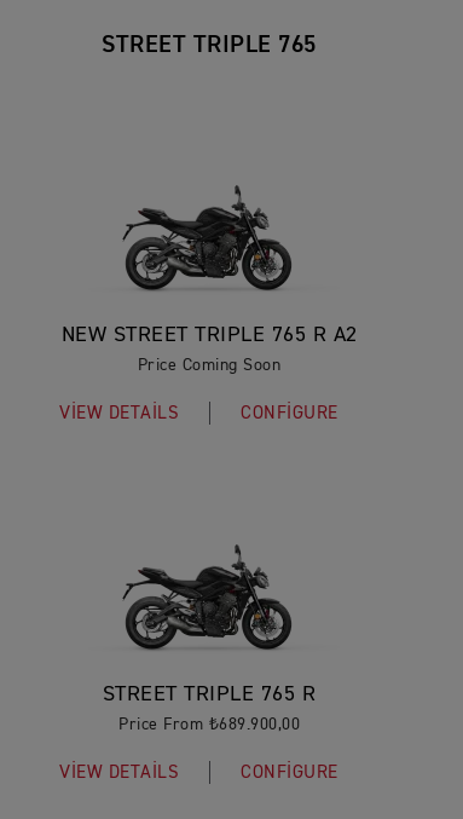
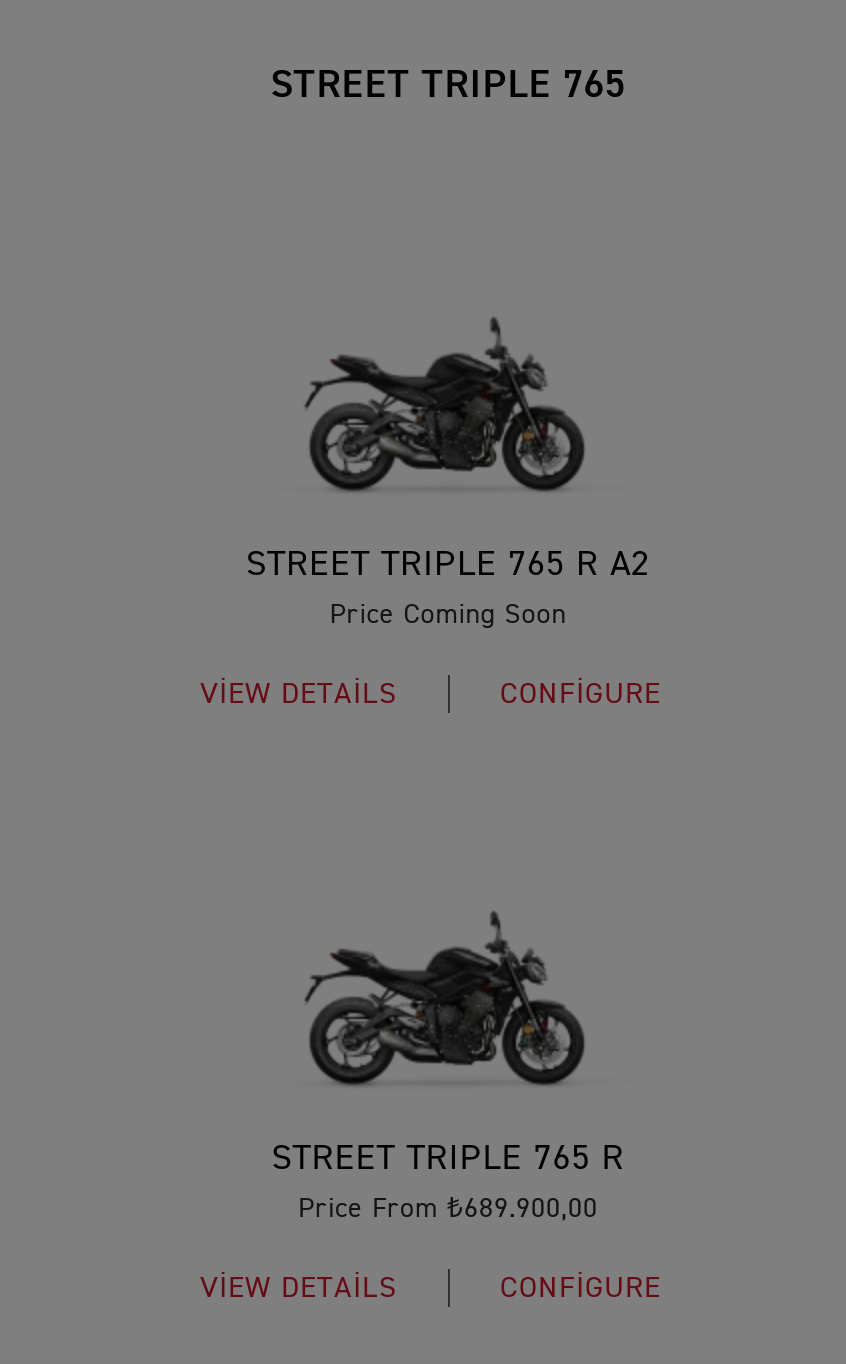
[61,324,357,346] NEW STREET TRIPLE 765 R A2 -> [246,547,650,583] STREET TRIPLE 765 R A2

